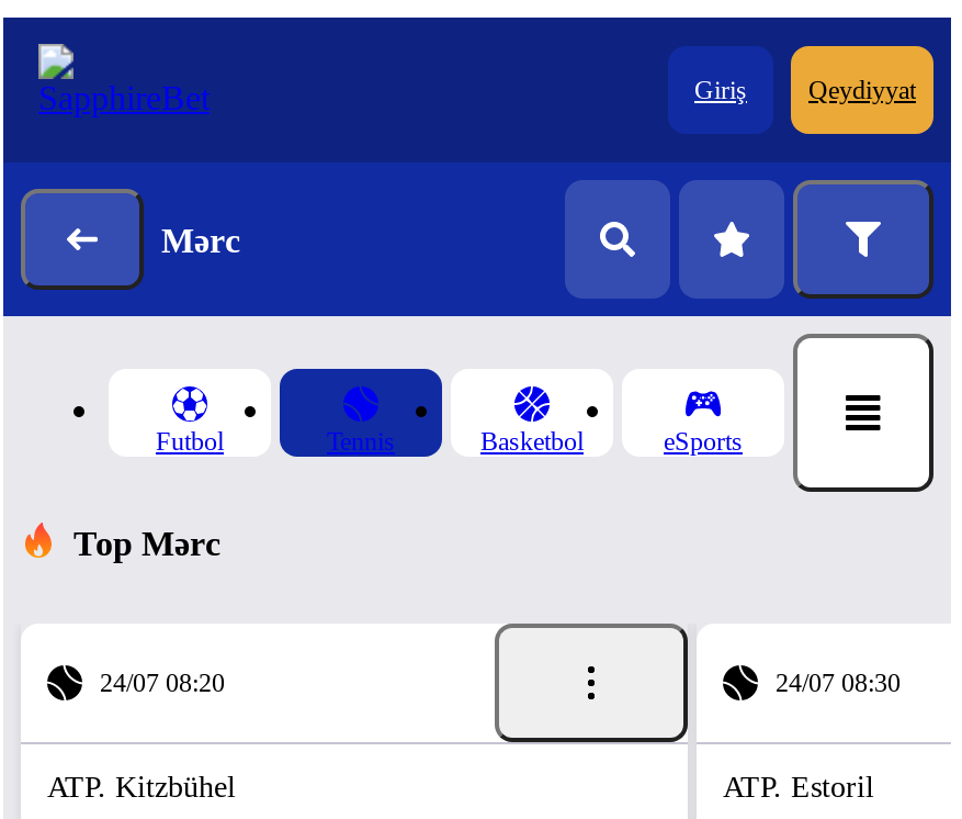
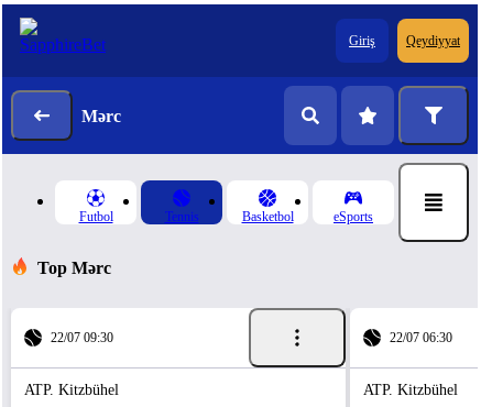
[100,667,225,698] 24/07 08:20 -> [51,330,113,345] 22/07 09:30
[776,667,901,698] 24/07 08:30 -> [390,330,452,345] 22/07 06:30
[723,771,874,804] ATP. Estoril -> [363,382,458,398] ATP. Kitzbühel

